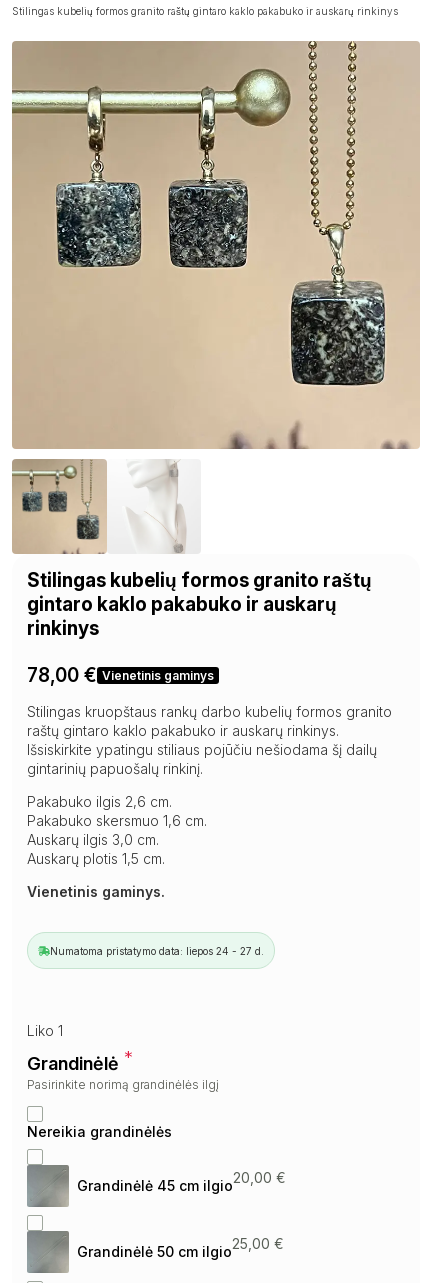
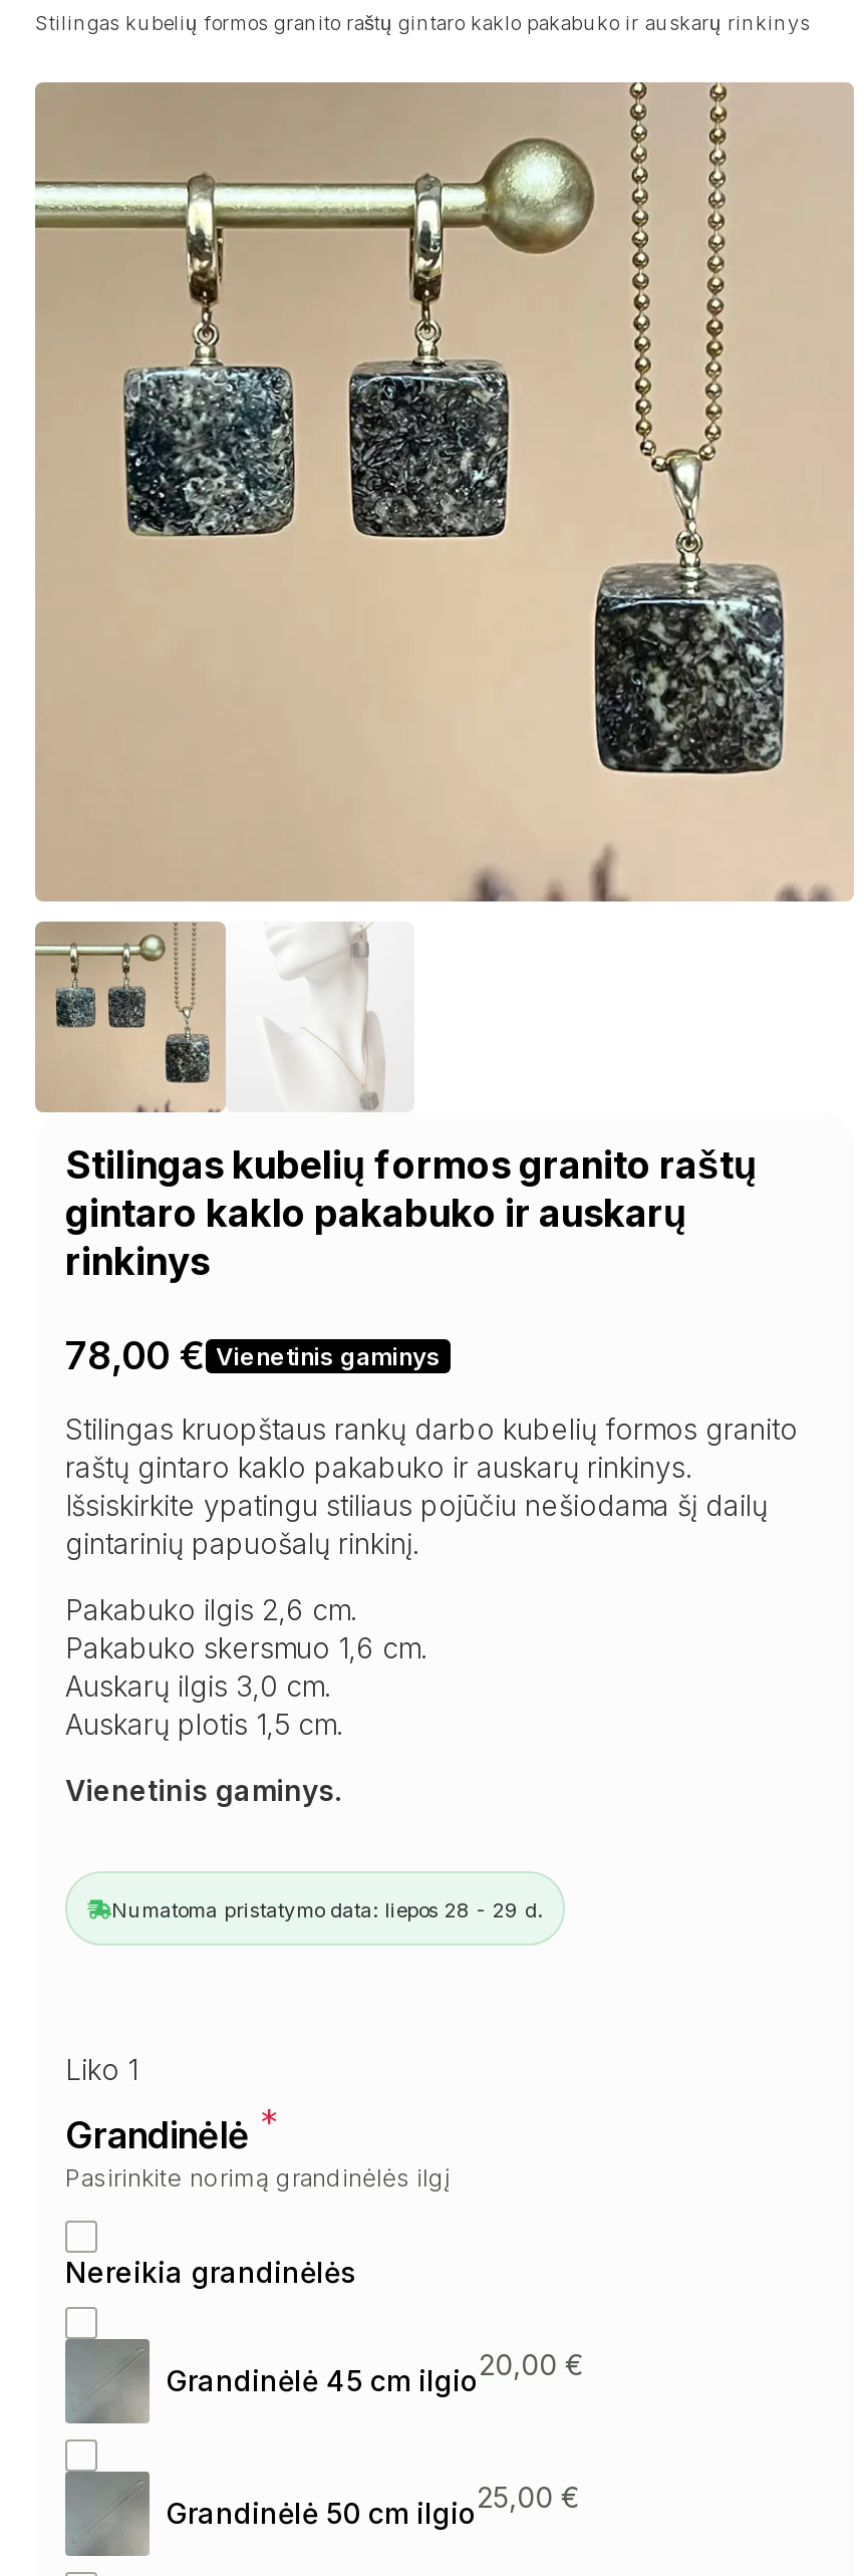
[50,944,264,956] Numatoma pristatymo data: liepos 24 - 27 d. -> [111,1896,543,1920] Numatoma pristatymo data: liepos 28 - 29 d.

